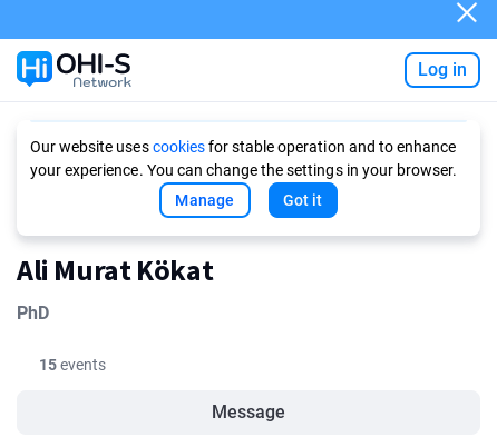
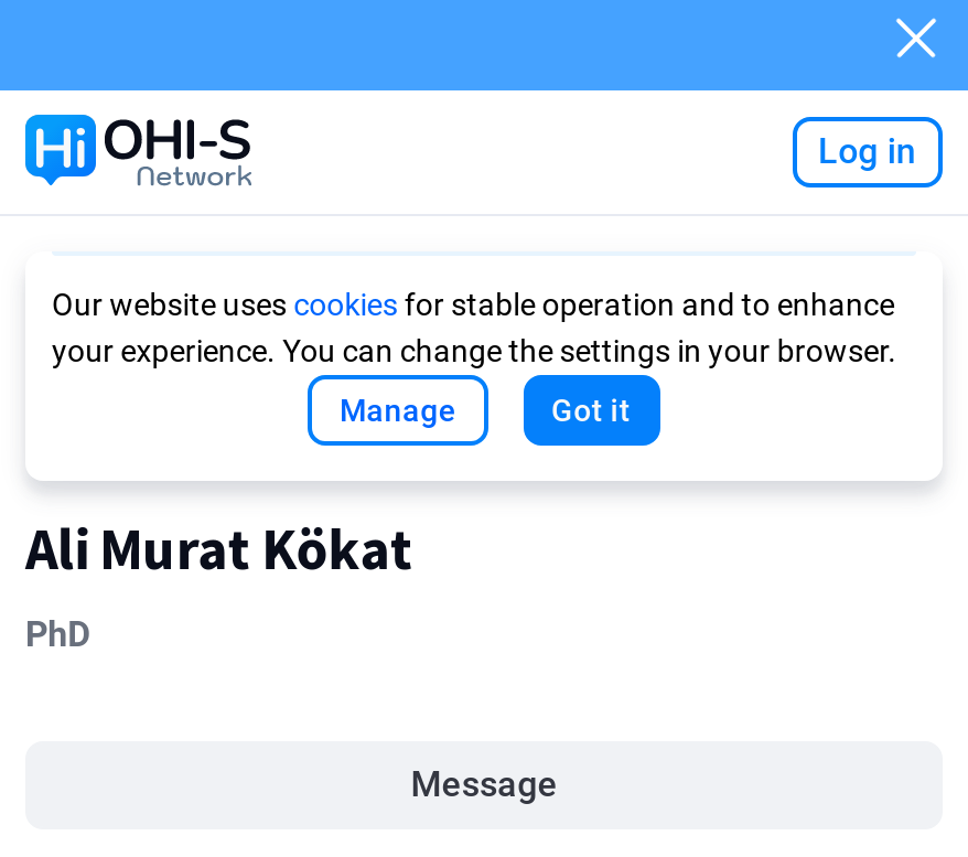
[39,356,106,374] 15 events -> none

